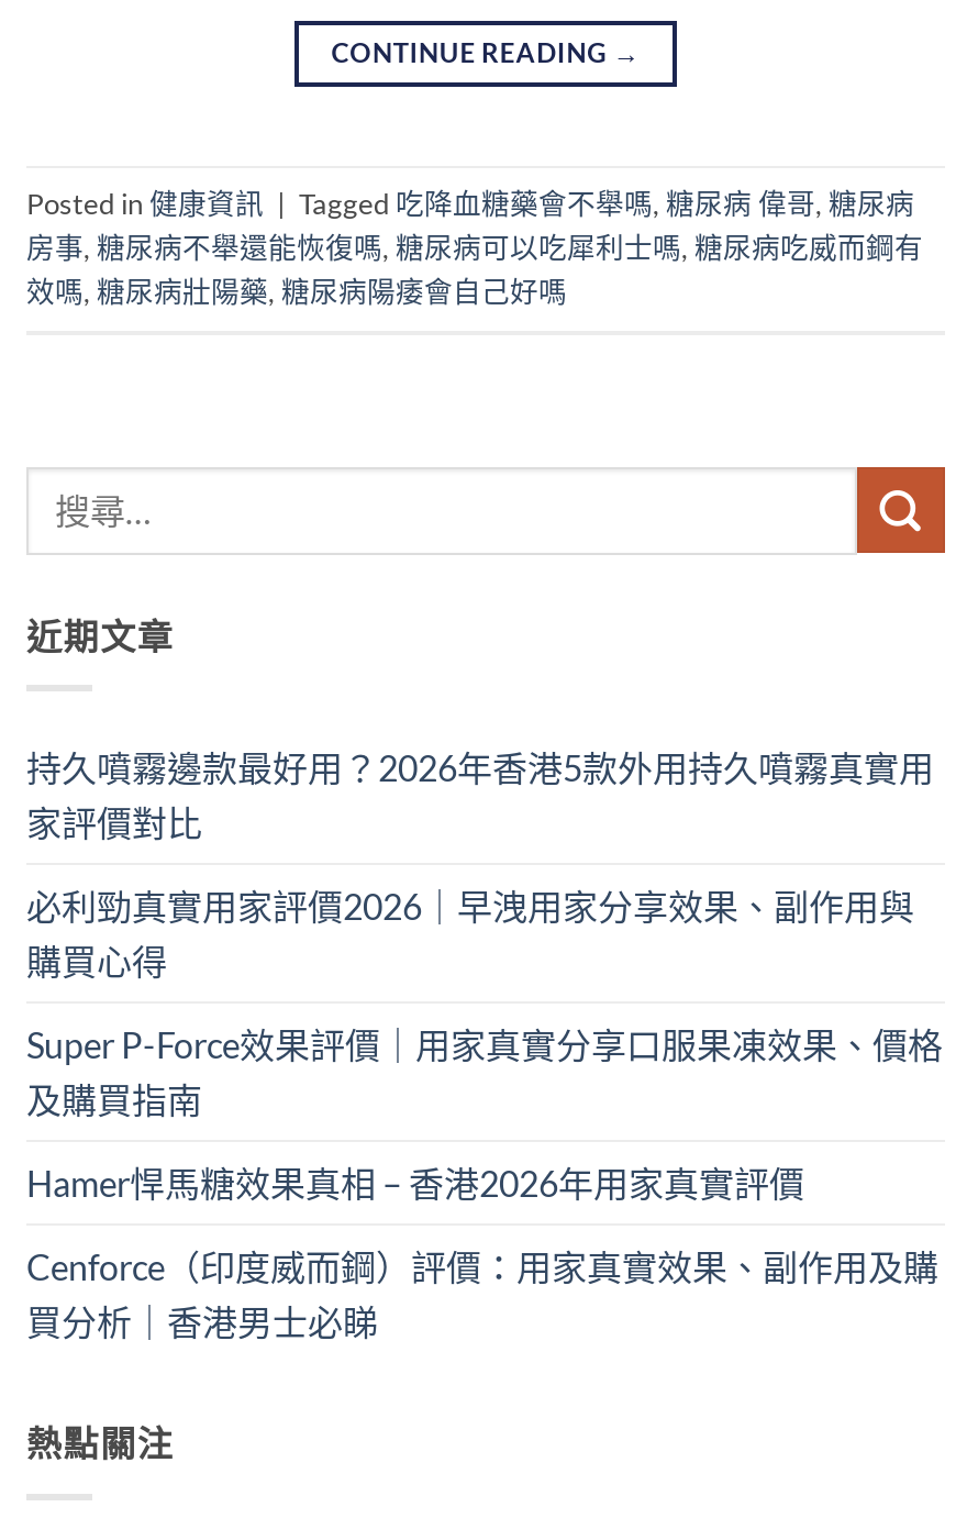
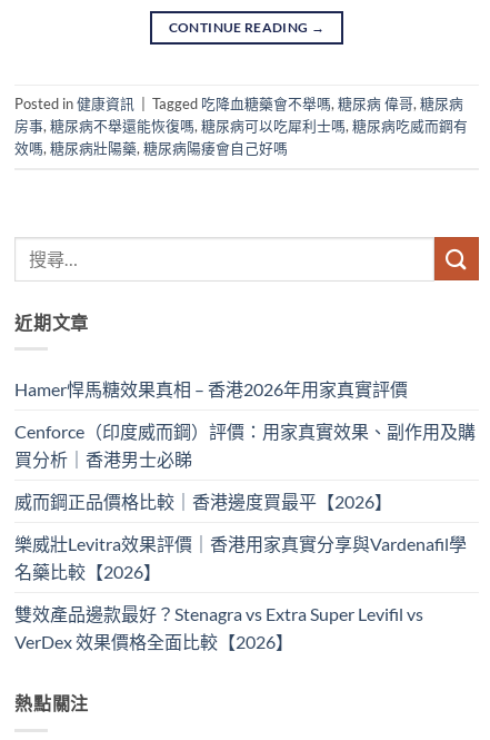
[26,747,943,1121] 持久噴霧邊款最好用？2026年香港5款外用持久噴霧真實用 | 家評價對比 | 必利勁真實用家評價2026｜早洩用家分享效果、副作用與 | 購買心得 | Super P-Force效果評價｜用家真實分享口服果凍效果、價格 | 及購買指南 -> none
moved [26,1163,938,1343] -> [14,379,476,470]: Hamer悍馬糖效果真相 – 香港2026年用家真實評價 | Cenforce（印度威而鋼）評價：用家真實效果、副作用及購 | 買分析｜香港男士必睇
none -> [14,491,467,652] 威而鋼正品價格比較｜香港邊度買最平【2026】 | 樂威壯Levitra效果評價｜香港用家真實分享與Vardenafil學 | 名藥比較【2026】 | 雙效產品邊款最好？Stenagra vs Extra Super Levifil vs | VerDex 效果價格全面比較【2026】

